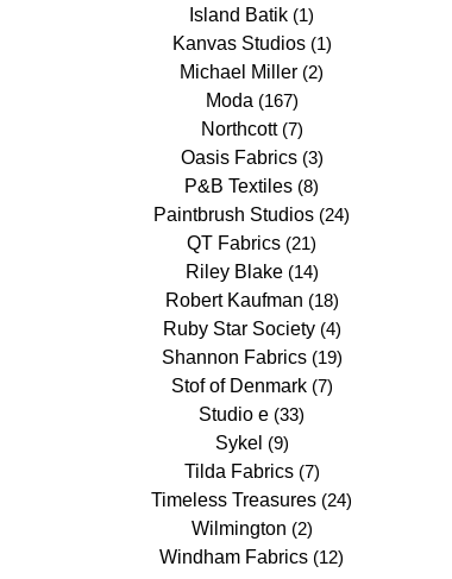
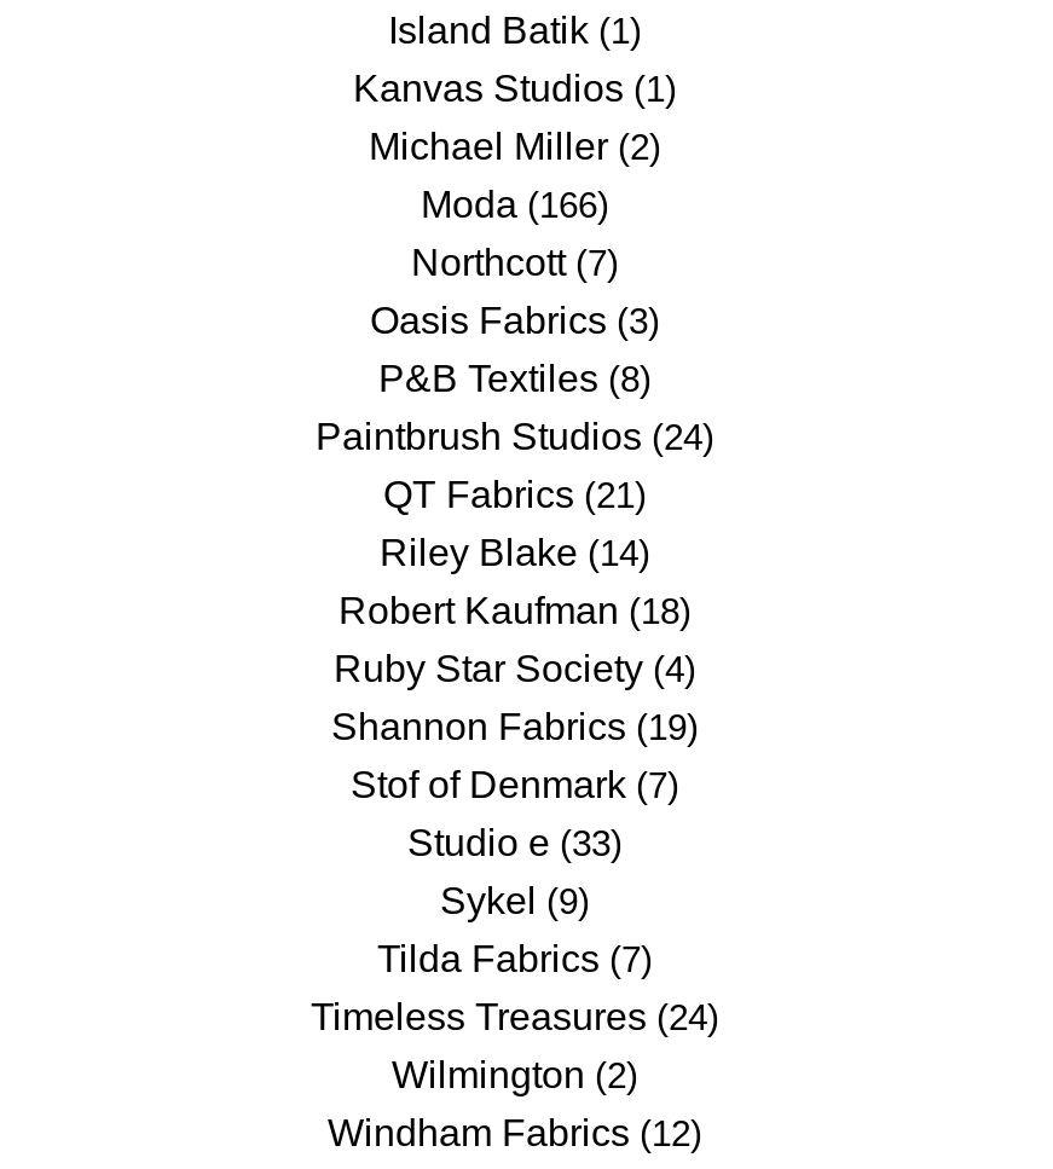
[206,90,299,111] Moda (167) -> [421,184,609,225] Moda (166)

